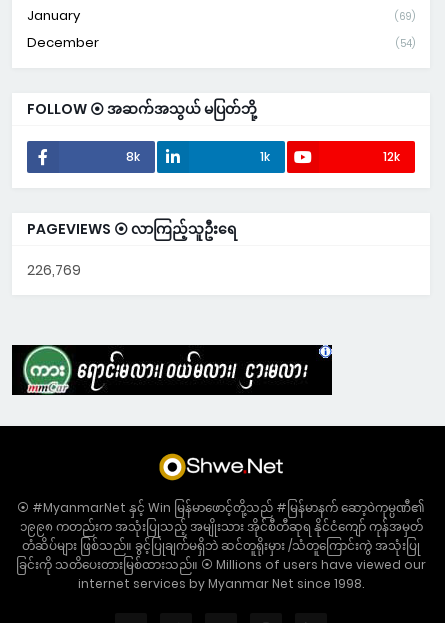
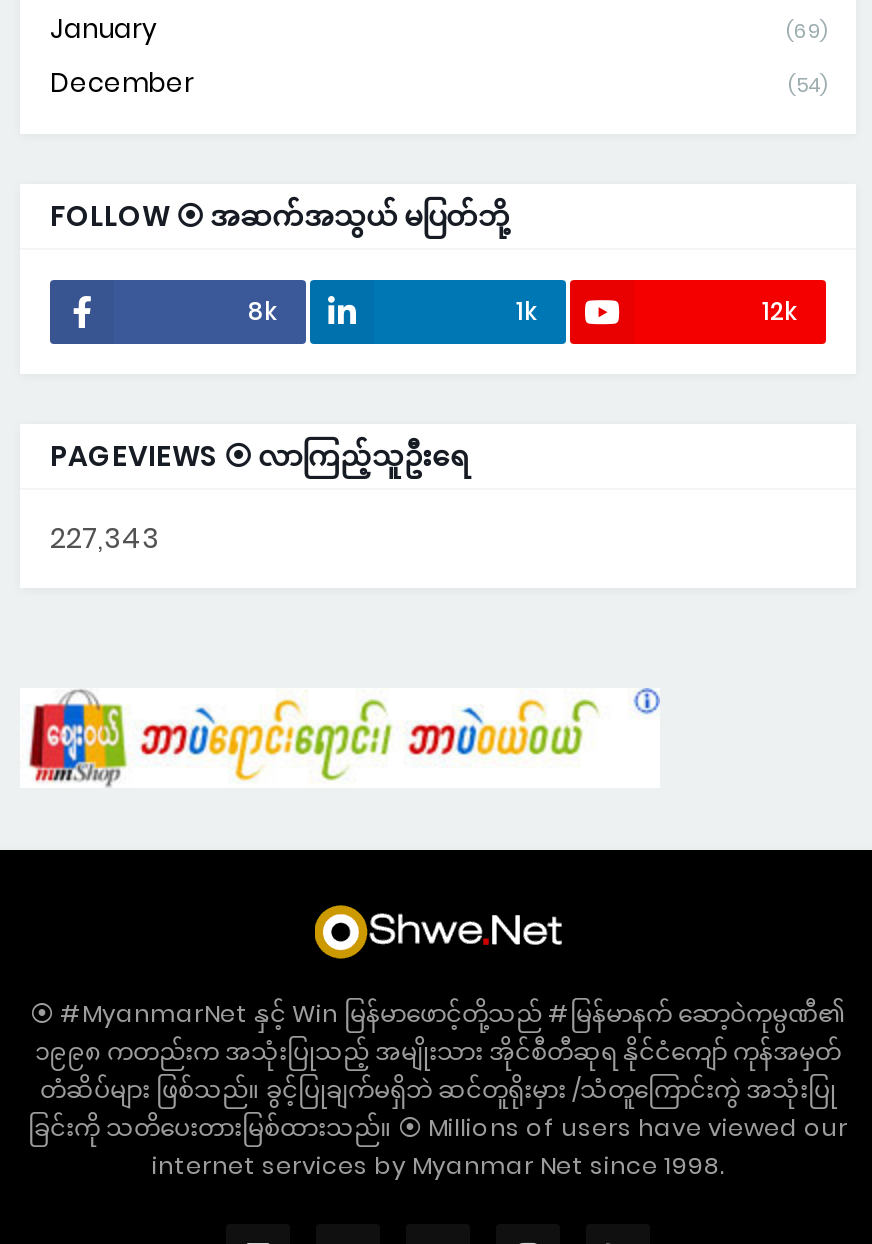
[27,260,81,280] 226,769 -> [50,518,160,558] 227,343
[11,344,333,396] [image] -> [20,688,660,788] [image]

